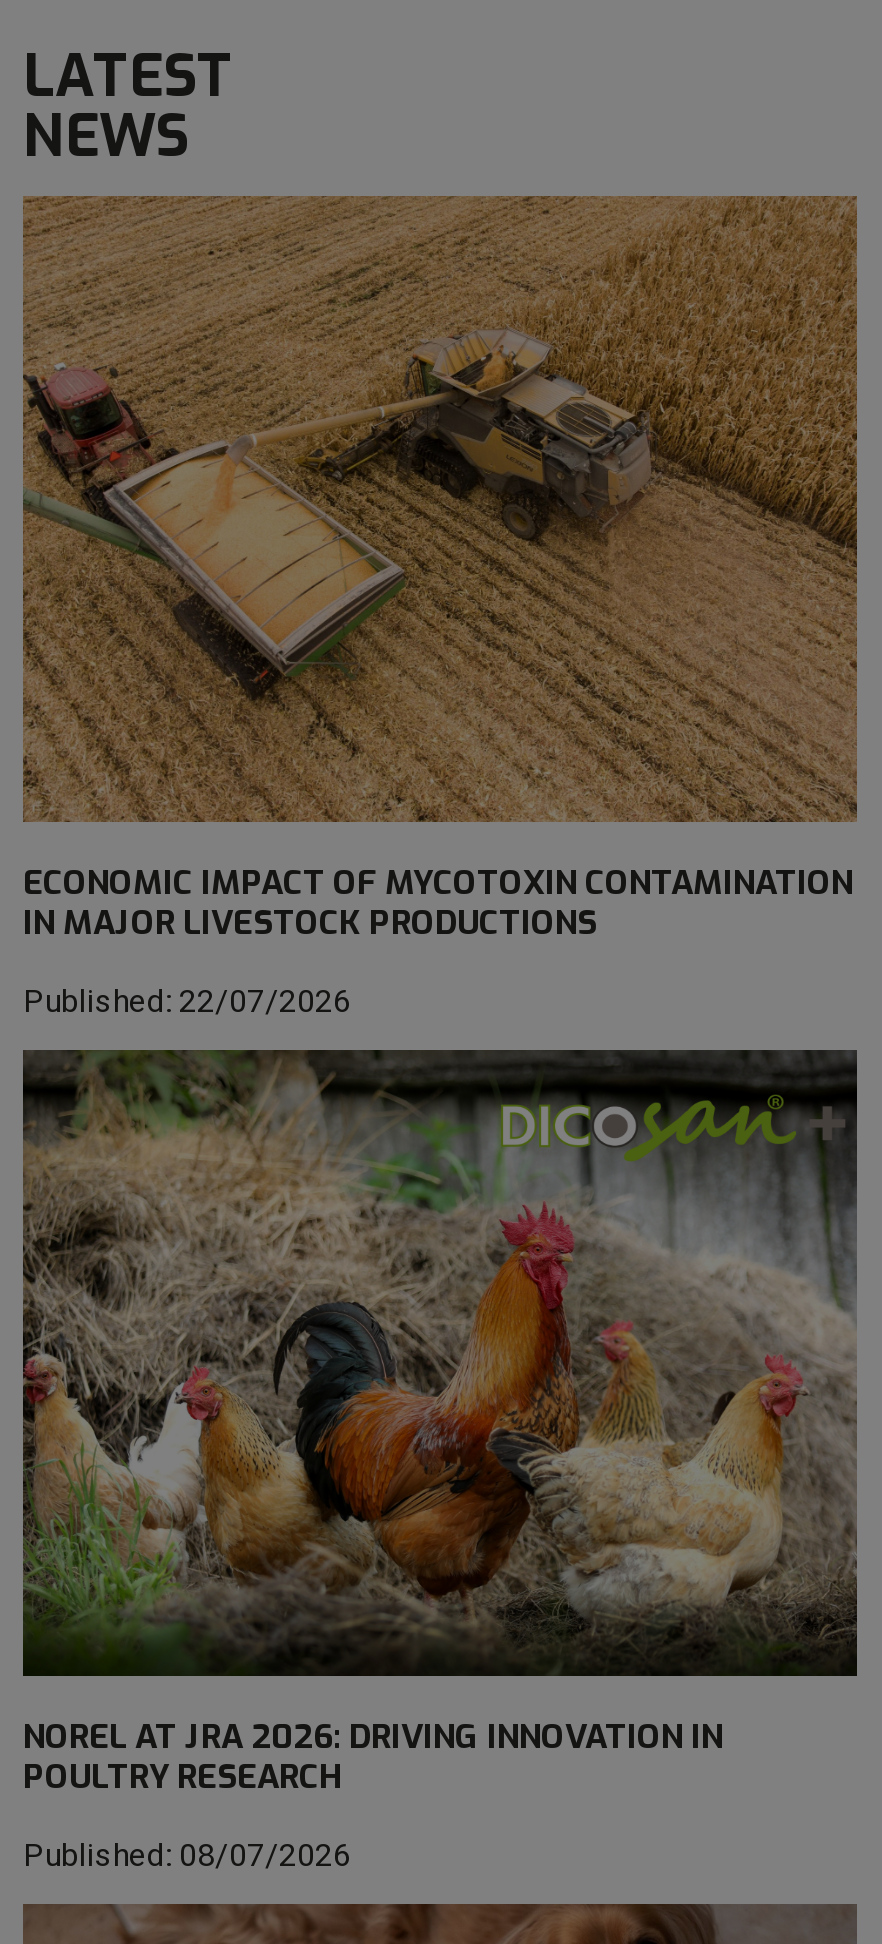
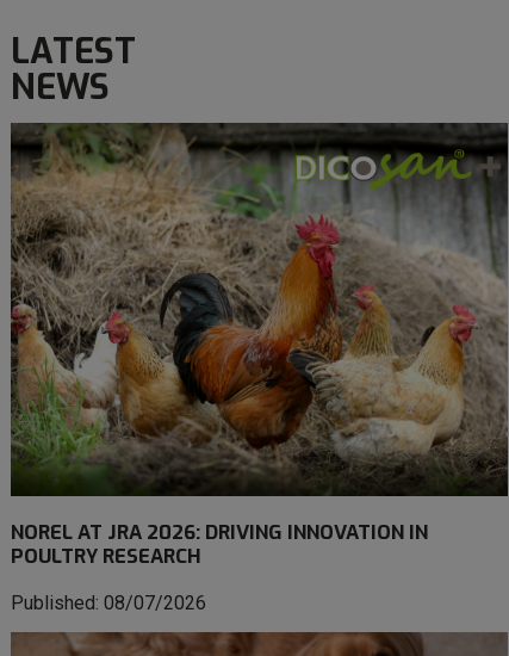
[21,194,859,1020] [image] | ECONOMIC IMPACT OF MYCOTOXIN CONTAMINATION | IN MAJOR LIVESTOCK PRODUCTIONS | Published: 22/07/2026 -> none

